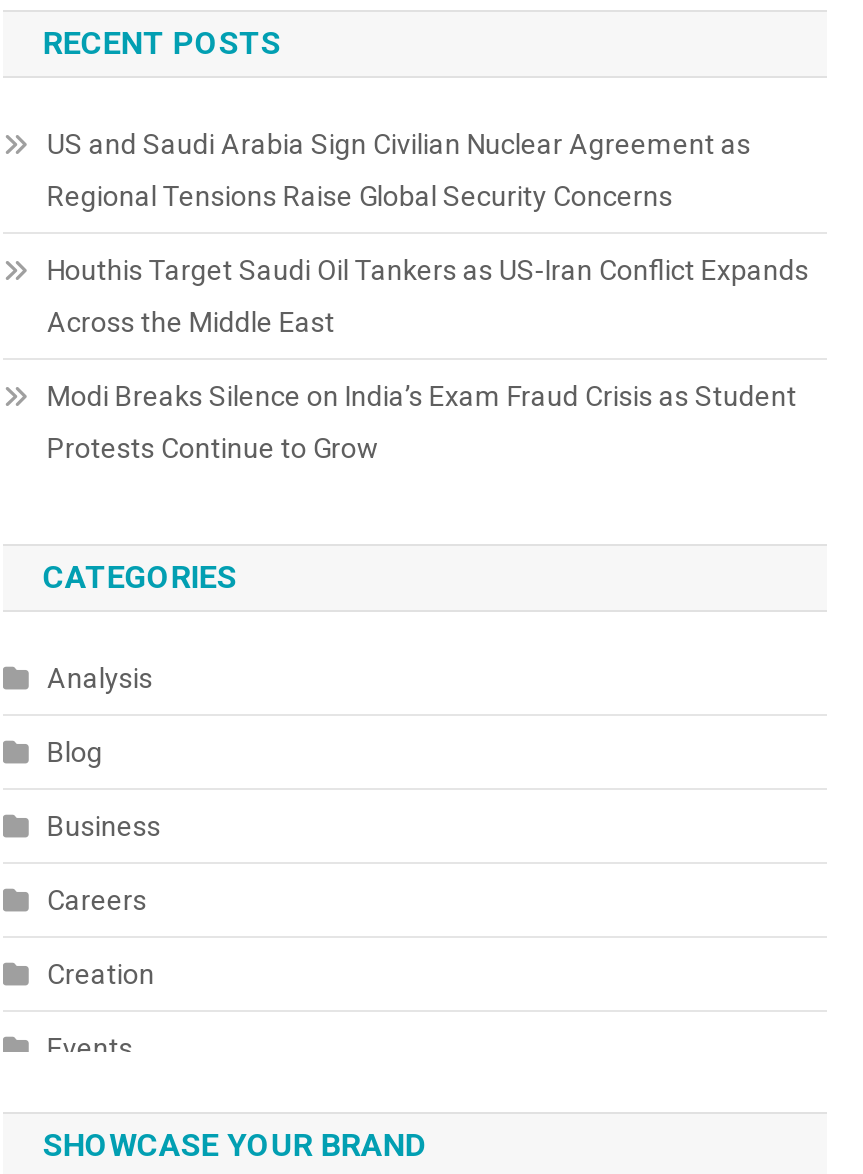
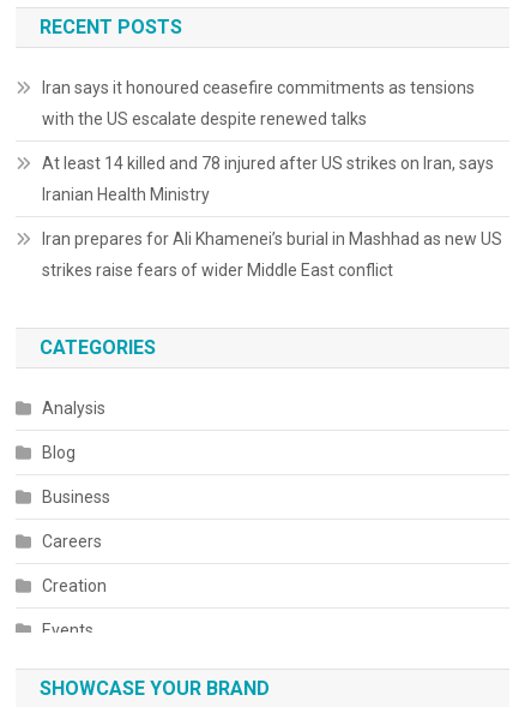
[47,127,751,159] US and Saudi Arabia Sign Civilian Nuclear Agreement as -> [42,78,475,97] Iran says it honoured ceasefire commitments as tensions
[47,179,673,211] Regional Tensions Raise Global Security Concerns -> [42,109,367,128] with the US escalate despite renewed talks
[47,253,809,285] Houthis Target Saudi Oil Tankers as US-Iran Conflict Expands -> [42,153,494,172] At least 14 killed and 78 injured after US strikes on Iran, says
[47,305,335,337] Across the Middle East -> [42,184,210,204] Iranian Health Ministry
[47,379,797,411] Modi Breaks Silence on India’s Exam Fraud Crisis as Student -> [42,229,502,248] Iran prepares for Ali Khamenei’s burial in Mashhad as new US
[47,431,379,463] Protests Continue to Grow -> [42,260,393,279] strikes raise fears of wider Middle East conflict

